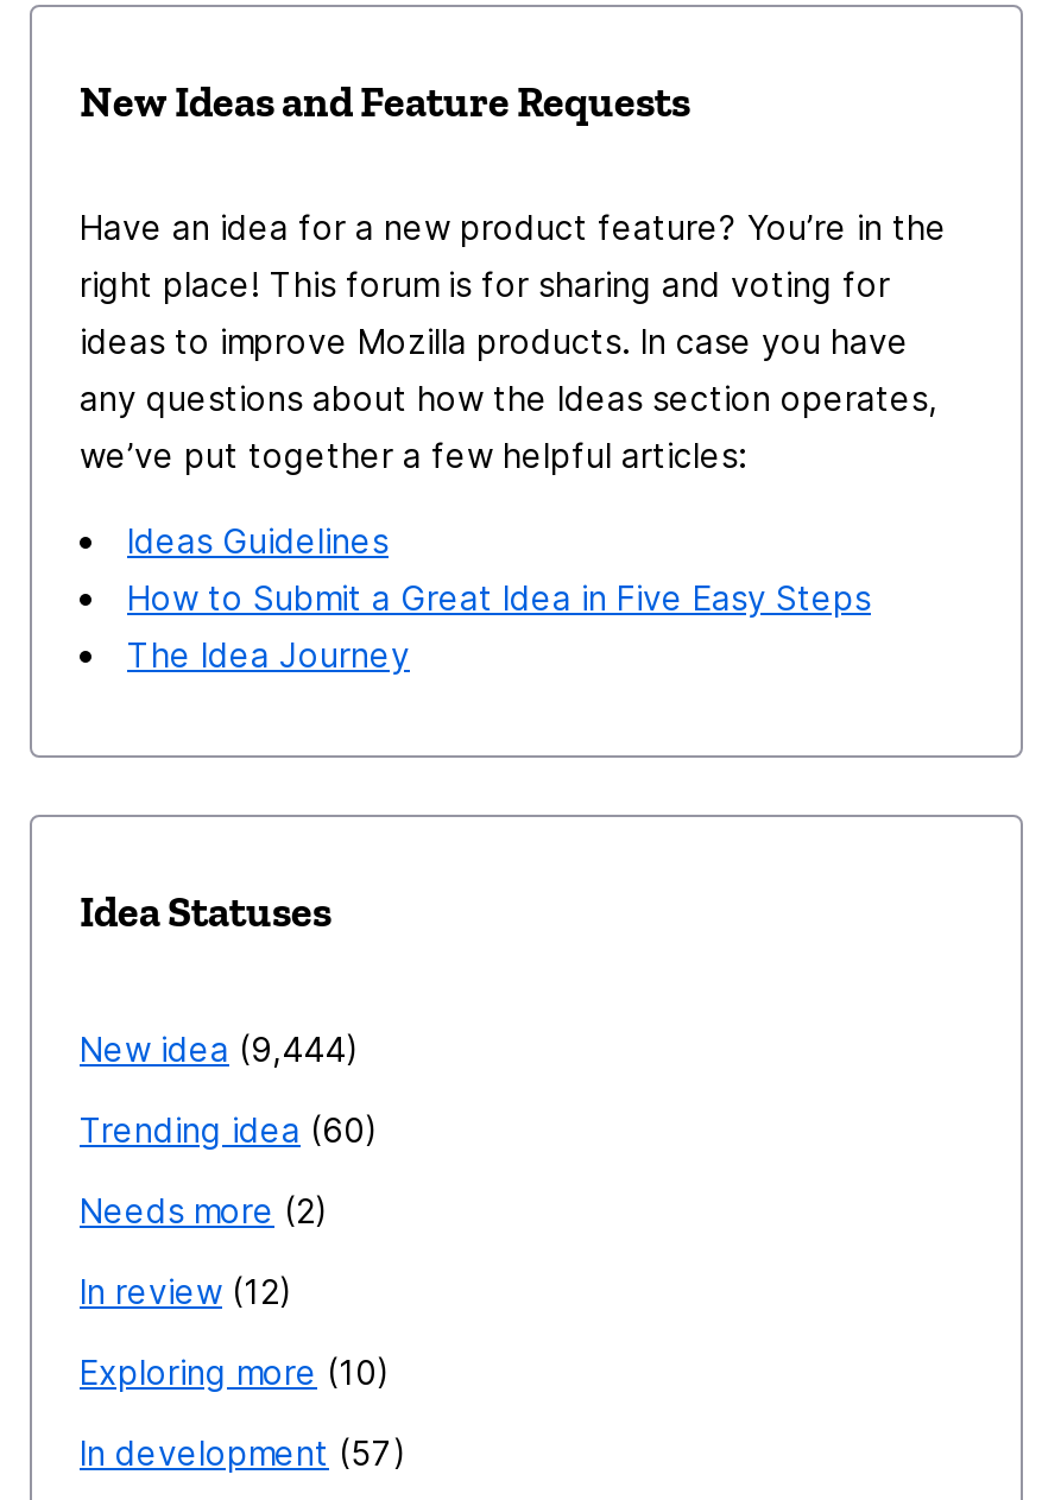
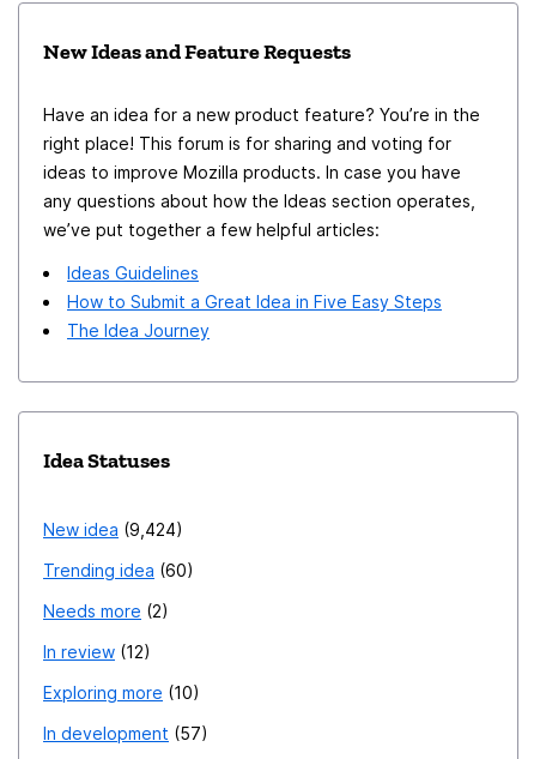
[80,1029,346,1069] New idea 9,444 -> [43,519,176,540] New idea 9,424

